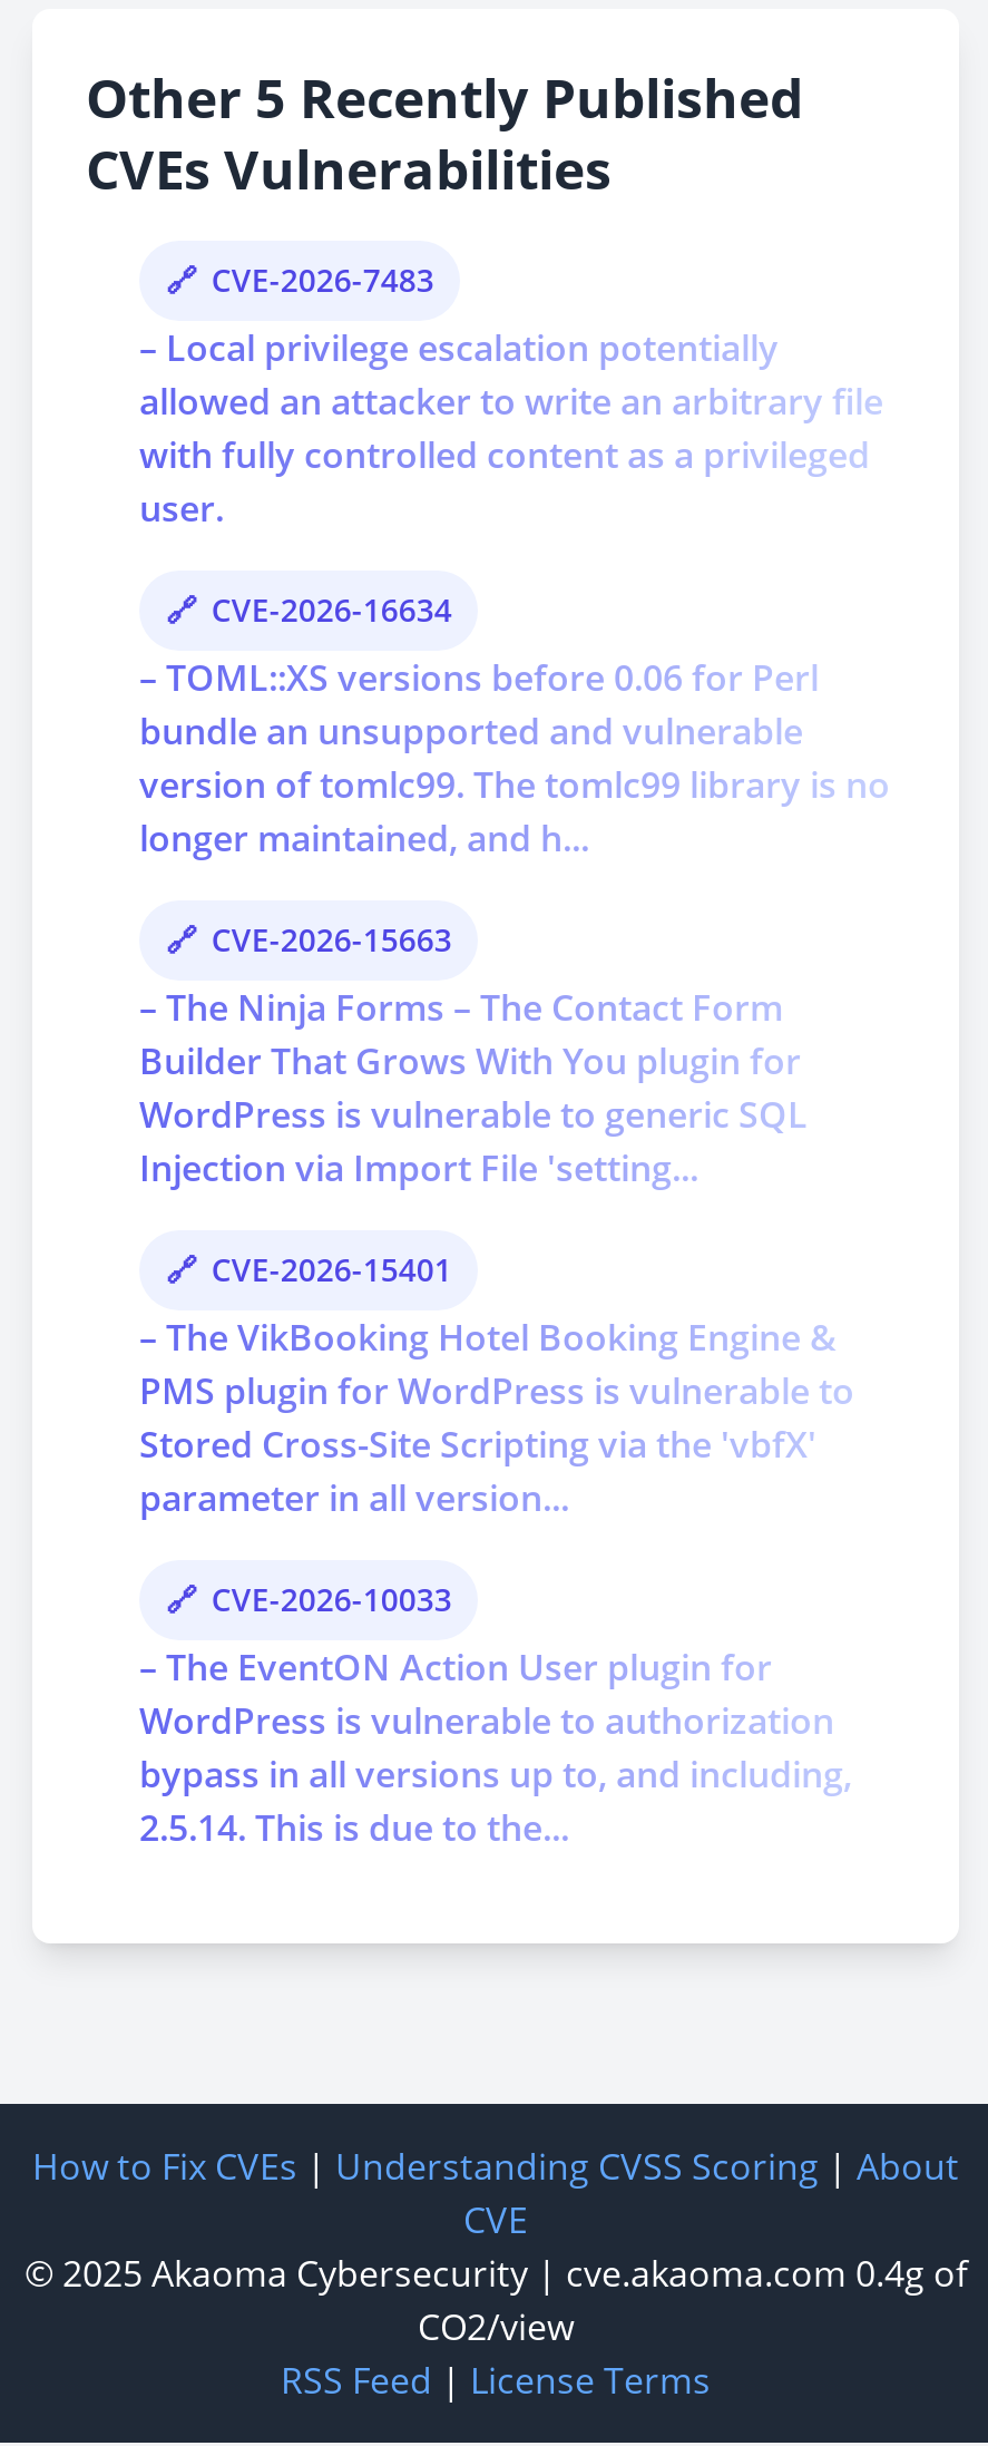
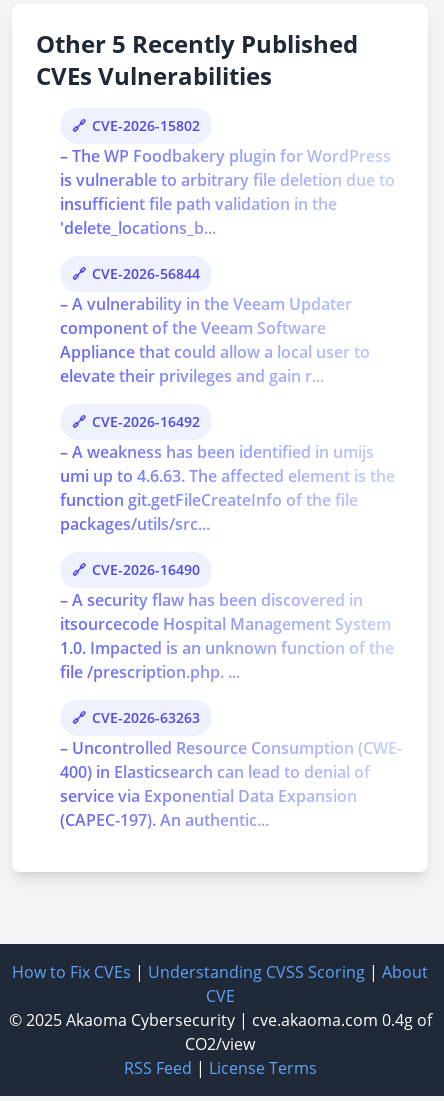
[211,259,434,301] CVE-2026-7483 -> [92,116,200,135] CVE-2026-15802
[139,323,883,533] – Local privilege escalation potentially | allowed an attacker to write an arbitrary file | with fully controlled content as a privileged | user. -> [60,145,395,239] – The WP Foodbakery plugin for WordPress | is vulnerable to arbitrary file deletion due to | insufficient file path validation in the | 'delete_locations_b...
[211,588,452,631] CVE-2026-16634 -> [92,264,200,283] CVE-2026-56844
[139,653,890,863] – TOML::XS versions before 0.06 for Perl | bundle an unsupported and vulnerable | version of tomlc99. The tomlc99 library is no | longer maintained, and h... -> [60,293,370,387] – A vulnerability in the Veeam Updater | component of the Veeam Software | Appliance that could allow a local user to | elevate their privileges and gain r...
[211,918,452,961] CVE-2026-15663 -> [92,412,200,431] CVE-2026-16492
[139,983,808,1192] – The Ninja Forms – The Contact Form | Builder That Grows With You plugin for | WordPress is vulnerable to generic SQL | Injection via Import File 'setting... -> [60,441,395,535] – A weakness has been identified in umijs | umi up to 4.6.63. The affected element is the | function git.getFileCreateInfo of the file | packages/utils/src...
[211,1248,452,1290] CVE-2026-15401 -> [92,560,200,579] CVE-2026-16490
[139,1313,854,1522] – The VikBooking Hotel Booking Engine & | PMS plugin for WordPress is vulnerable to | Stored Cross-Site Scripting via the 'vbfX' | parameter in all version... -> [60,589,394,683] – A security flaw has been discovered in | itsourcecode Hospital Management System | 1.0. Impacted is an unknown function of the | file /prescription.php. ...
[211,1578,452,1620] CVE-2026-10033 -> [92,708,200,727] CVE-2026-63263
[139,1643,852,1852] – The EventON Action User plugin for | WordPress is vulnerable to authorization | bypass in all versions up to, and including, | 2.5.14. This is due to the... -> [60,737,402,831] – Uncontrolled Resource Consumption (CWE- | 400) in Elasticsearch can lead to denial of | service via Exponential Data Expansion | (CAPEC-197). An authentic...

